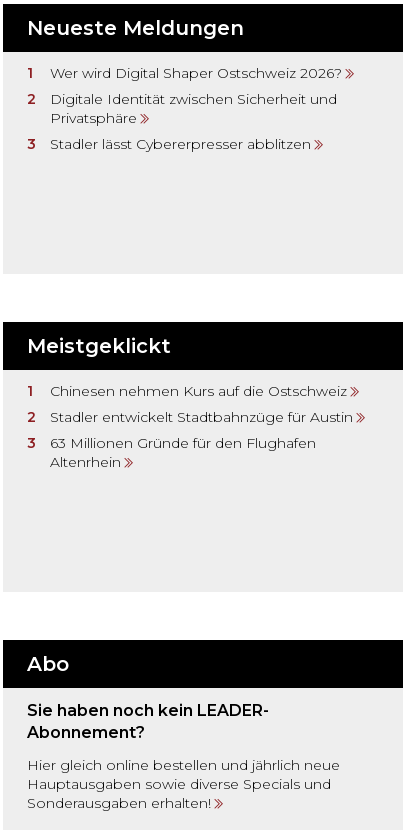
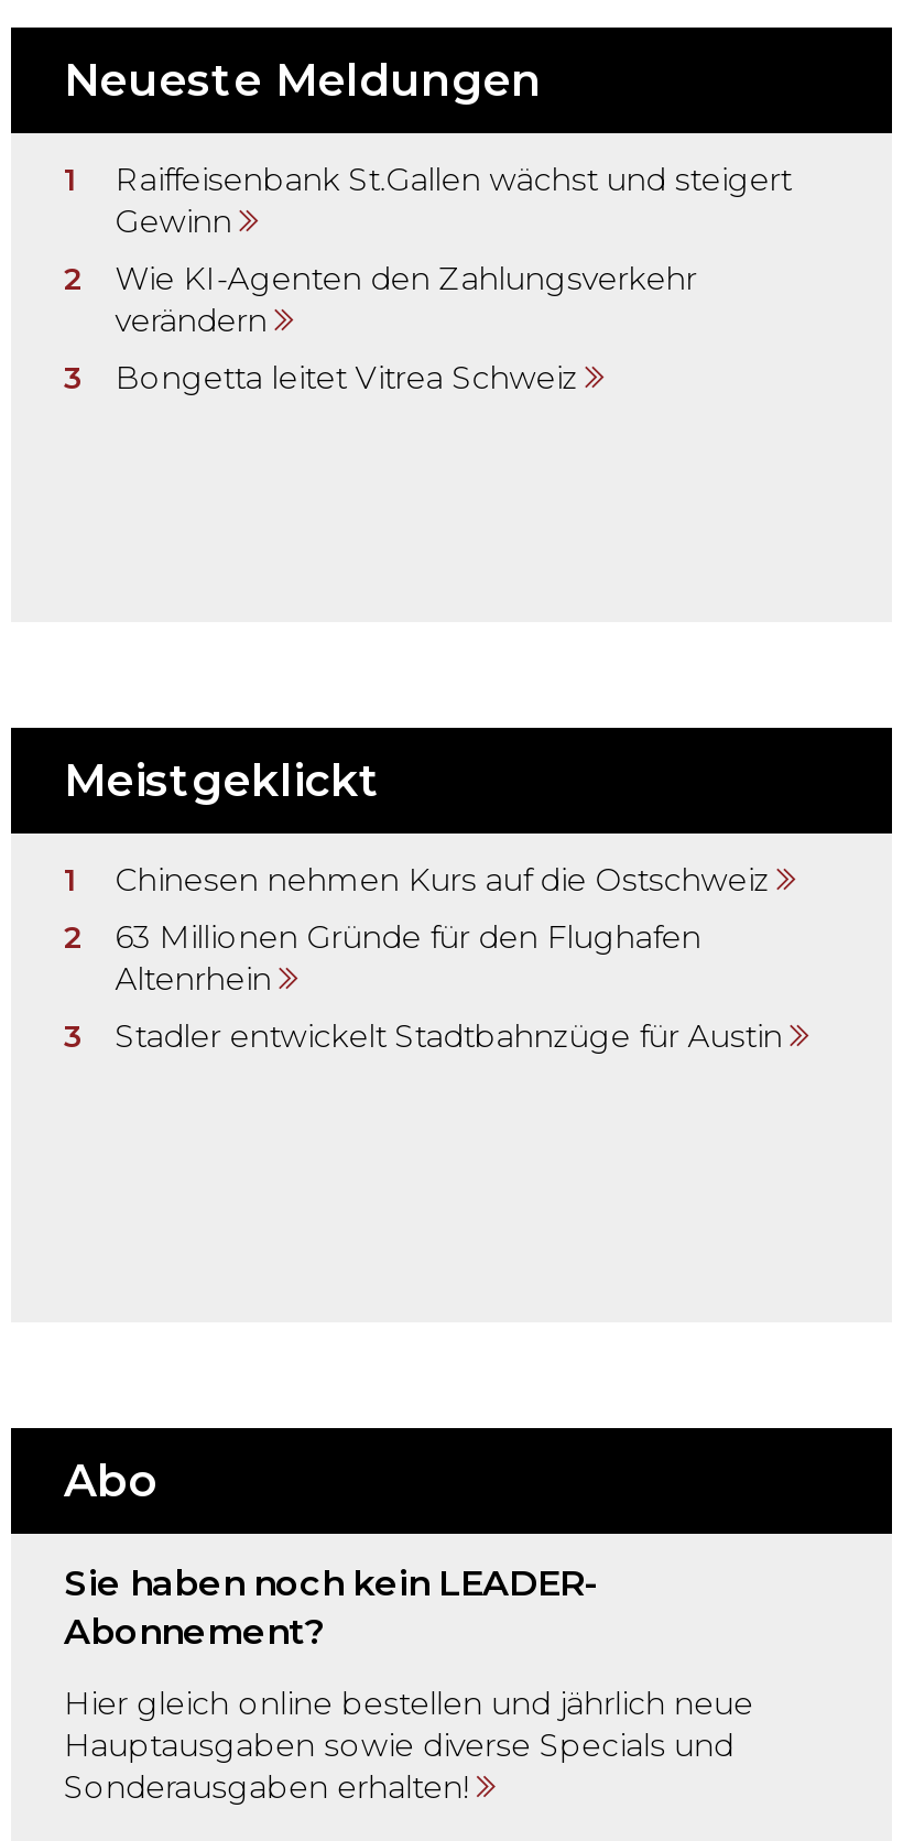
[50,64,342,153] Wer wird Digital Shaper Ostschweiz 2026? | Digitale Identität zwischen Sicherheit und | Privatsphäre | Stadler lässt Cybererpresser abblitzen -> [115,158,791,396] Raiffeisenbank St.Gallen wächst und steigert | Gewinn | Wie KI-Agenten den Zahlungsverkehr | verändern | Bongetta leitet Vitrea Schweiz
moved [50,408,353,426] -> [115,1015,782,1054]: Stadler entwickelt Stadtbahnzüge für Austin
moved [50,434,316,471] -> [115,916,701,997]: 63 Millionen Gründe für den Flughafen | Altenrhein

